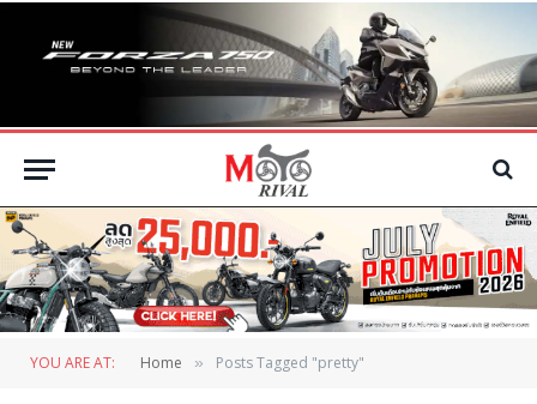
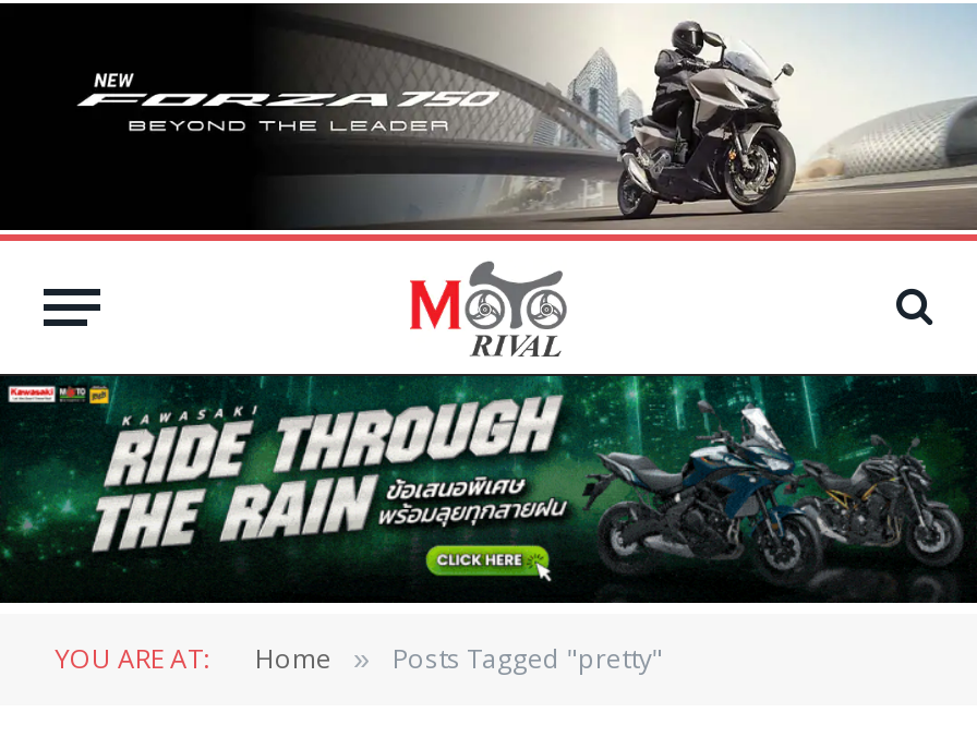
[4,206,533,333] [image] -> [7,374,970,605] [image]

